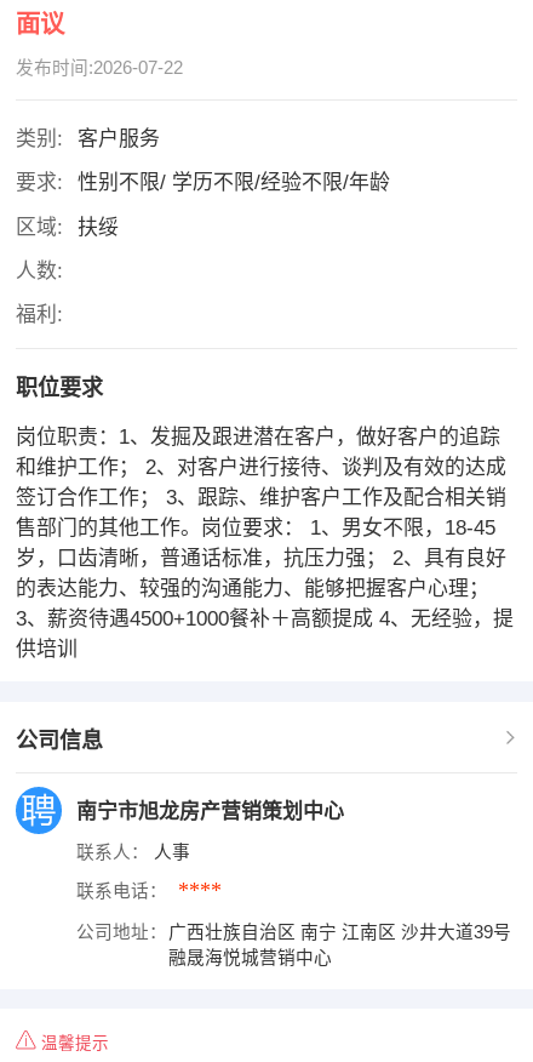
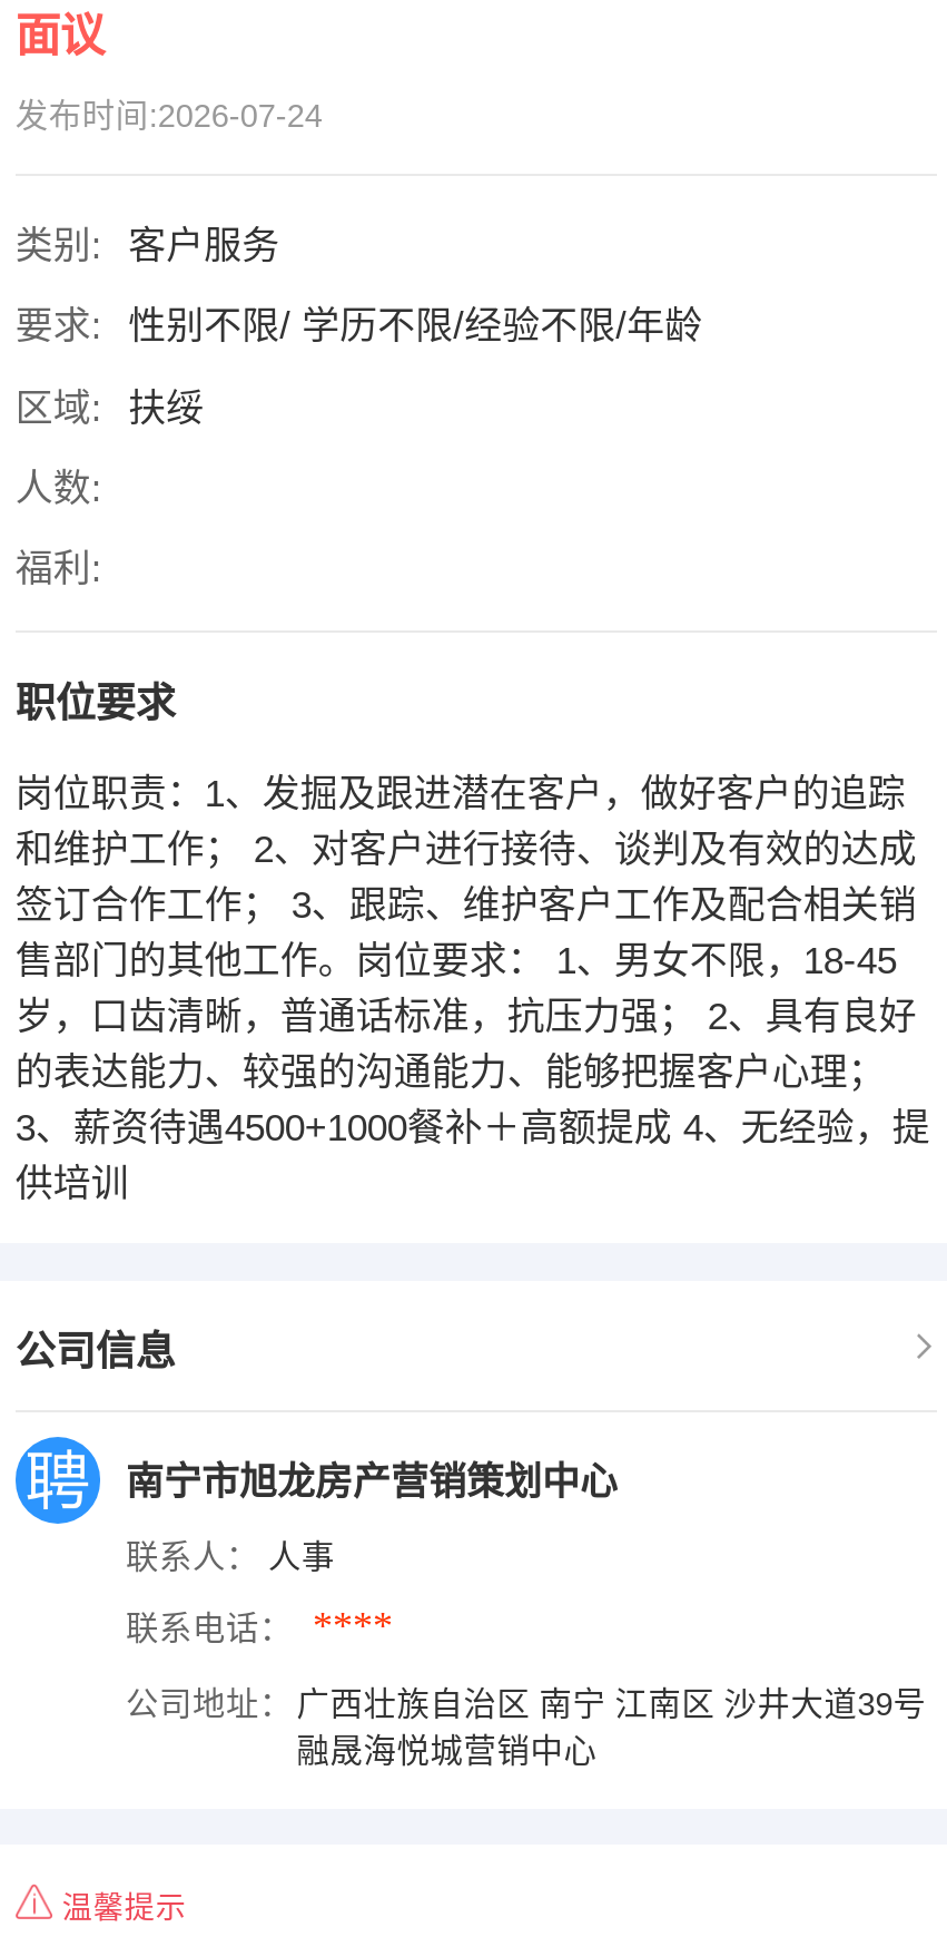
[16,58,183,78] 发布时间:2026-07-22 -> [15,98,322,134] 发布时间:2026-07-24

